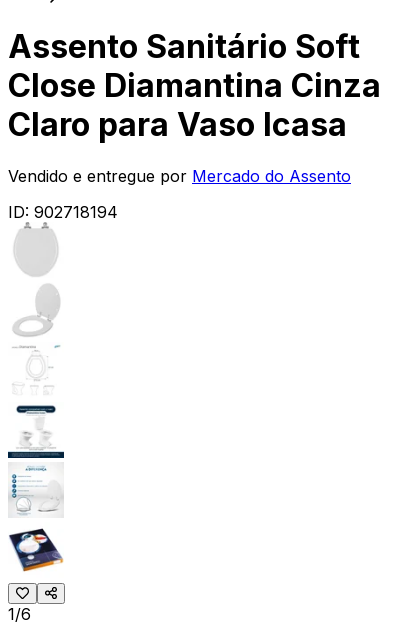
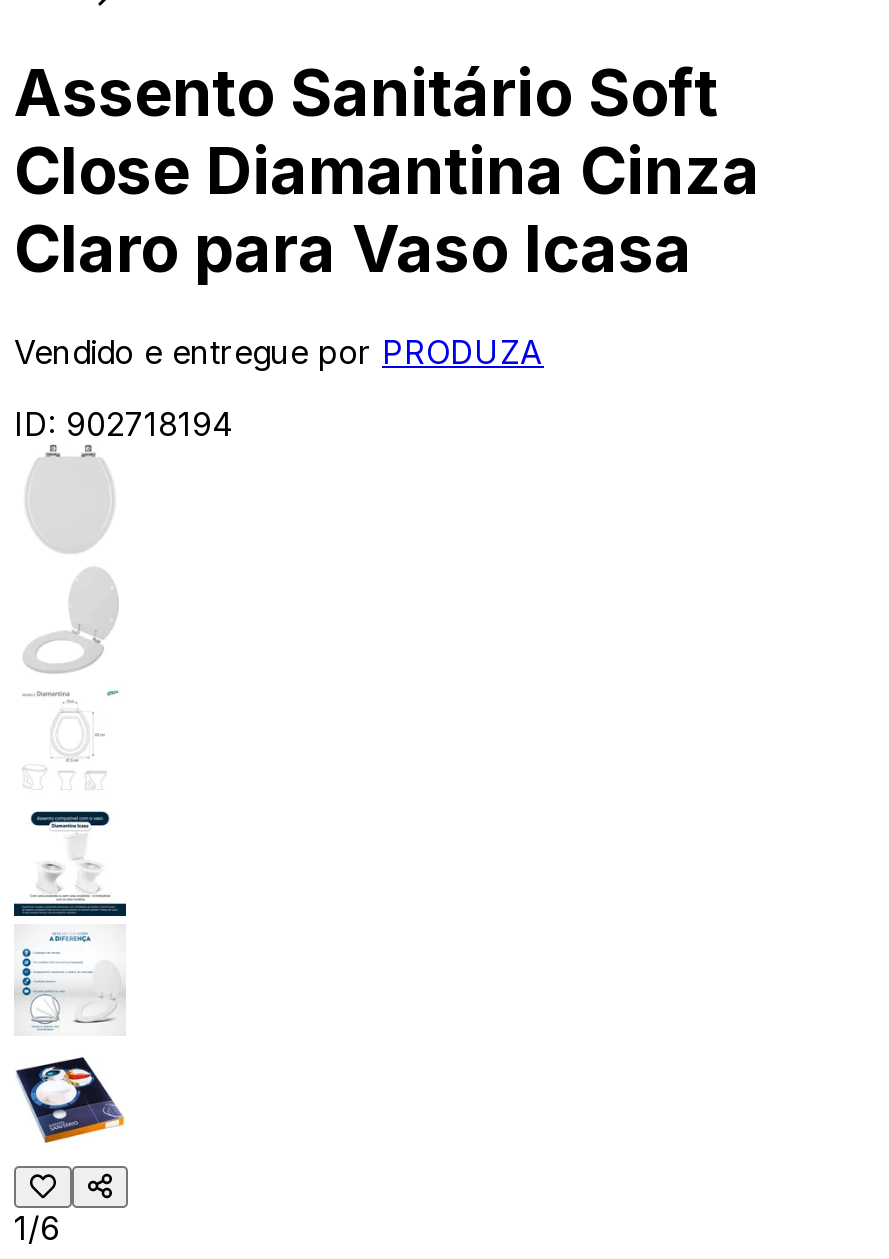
[8,166,351,186] Vendido e entregue por Mercado do Assento -> [14,332,544,372] Vendido e entregue por PRODUZA

